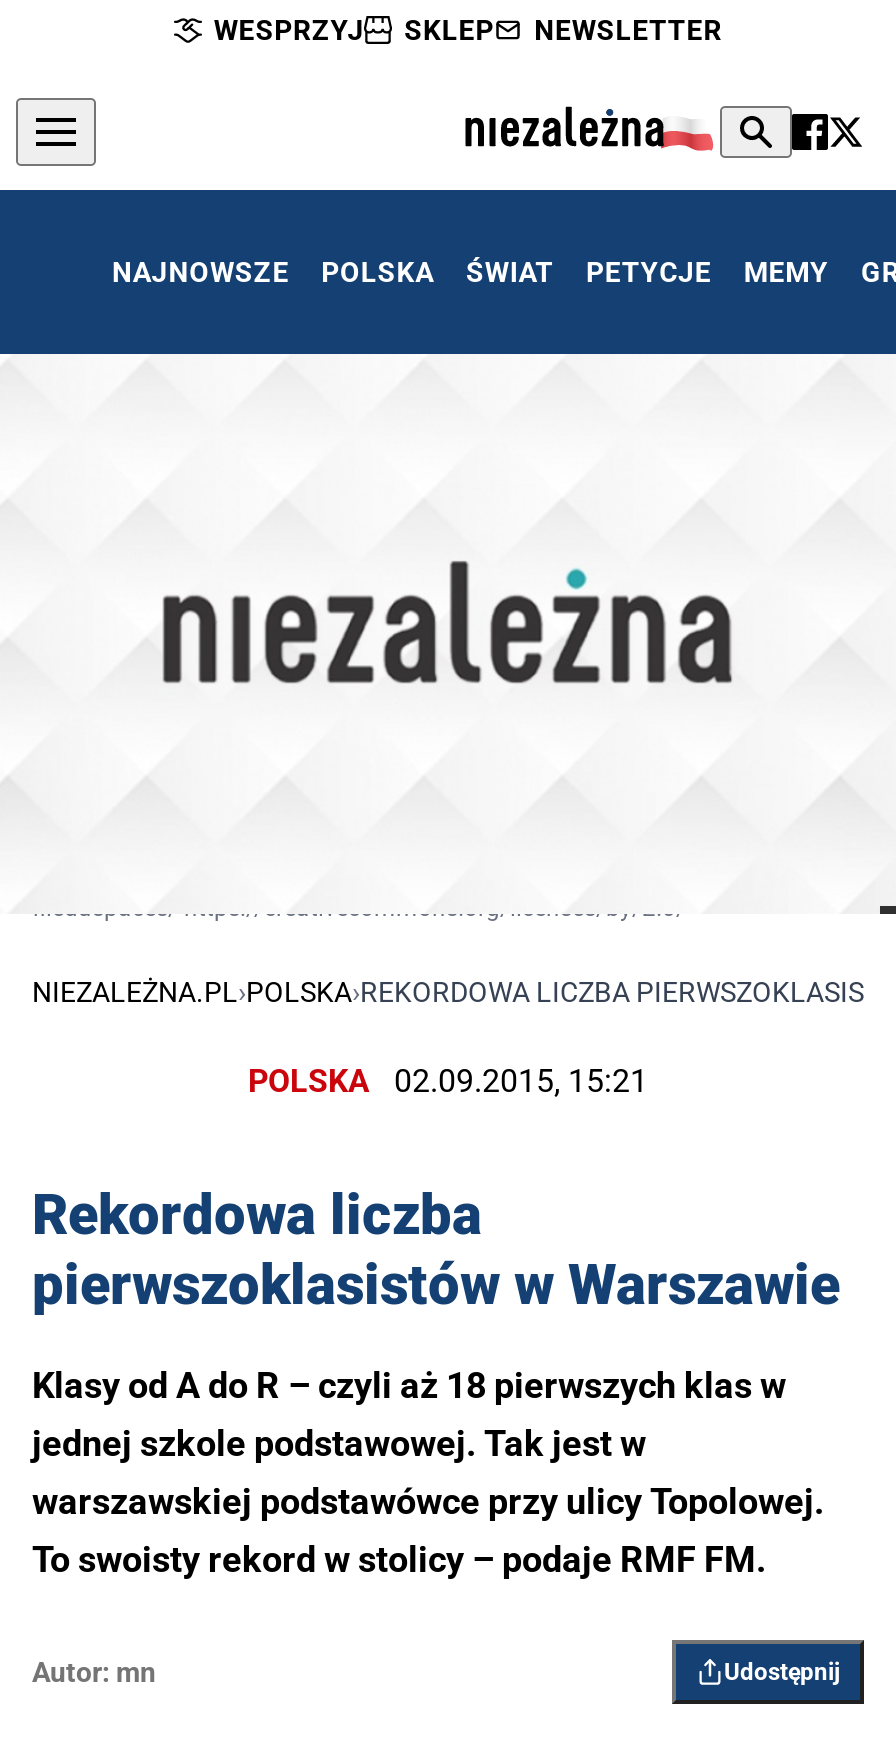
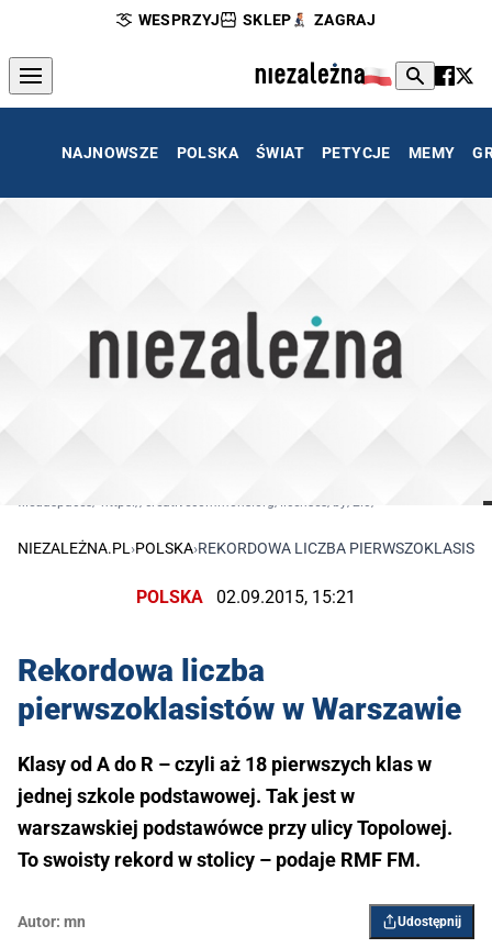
[534,14,722,46] NEWSLETTER -> [314,11,376,29] ZAGRAJ

